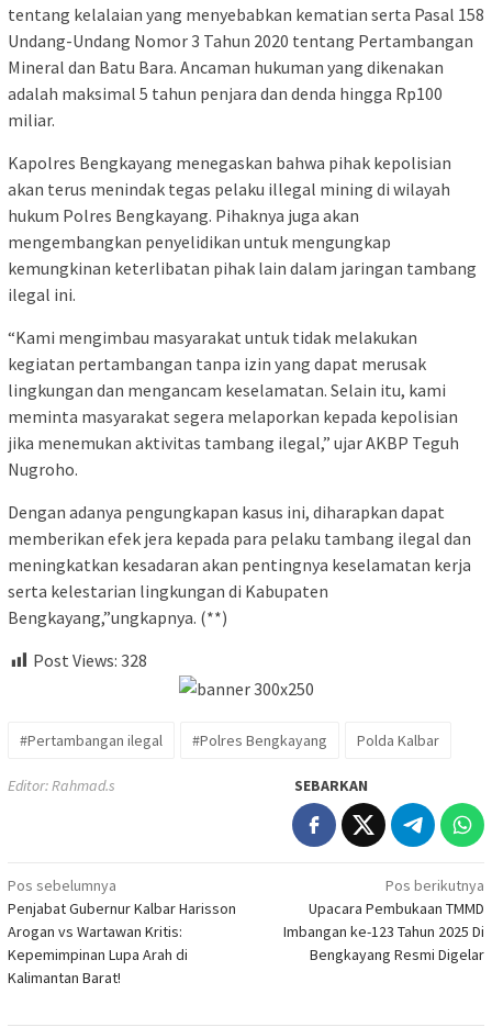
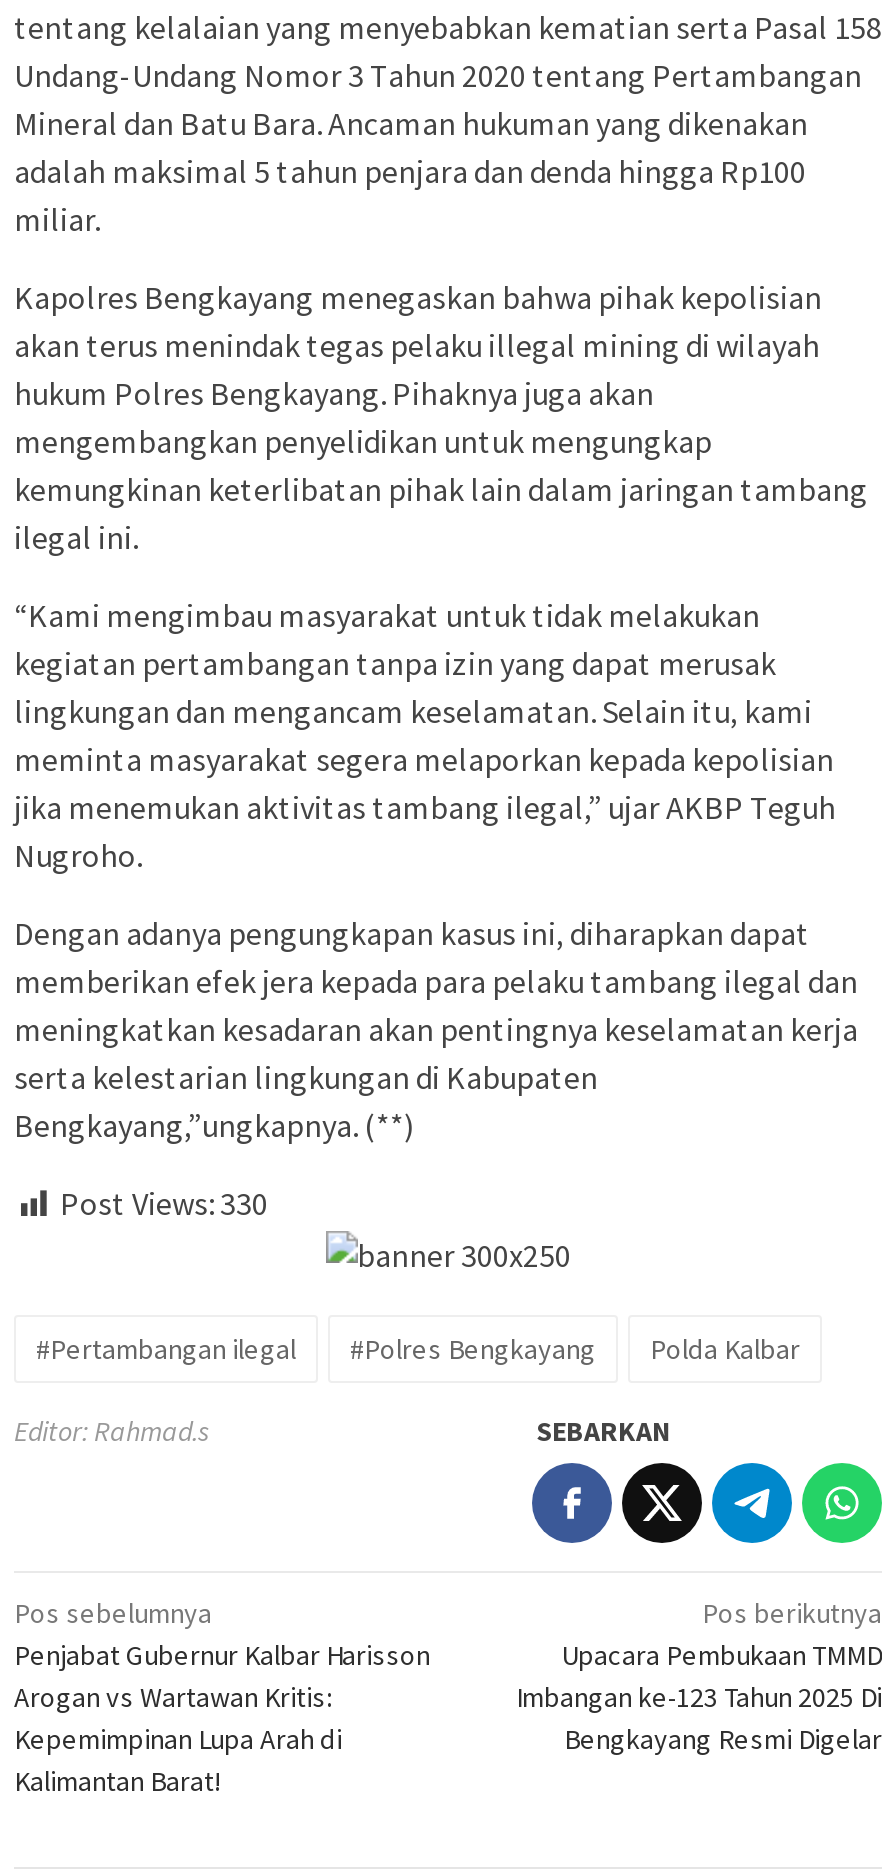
[33,649,147,671] Post Views: 328 -> [60,1182,268,1222] Post Views: 330

